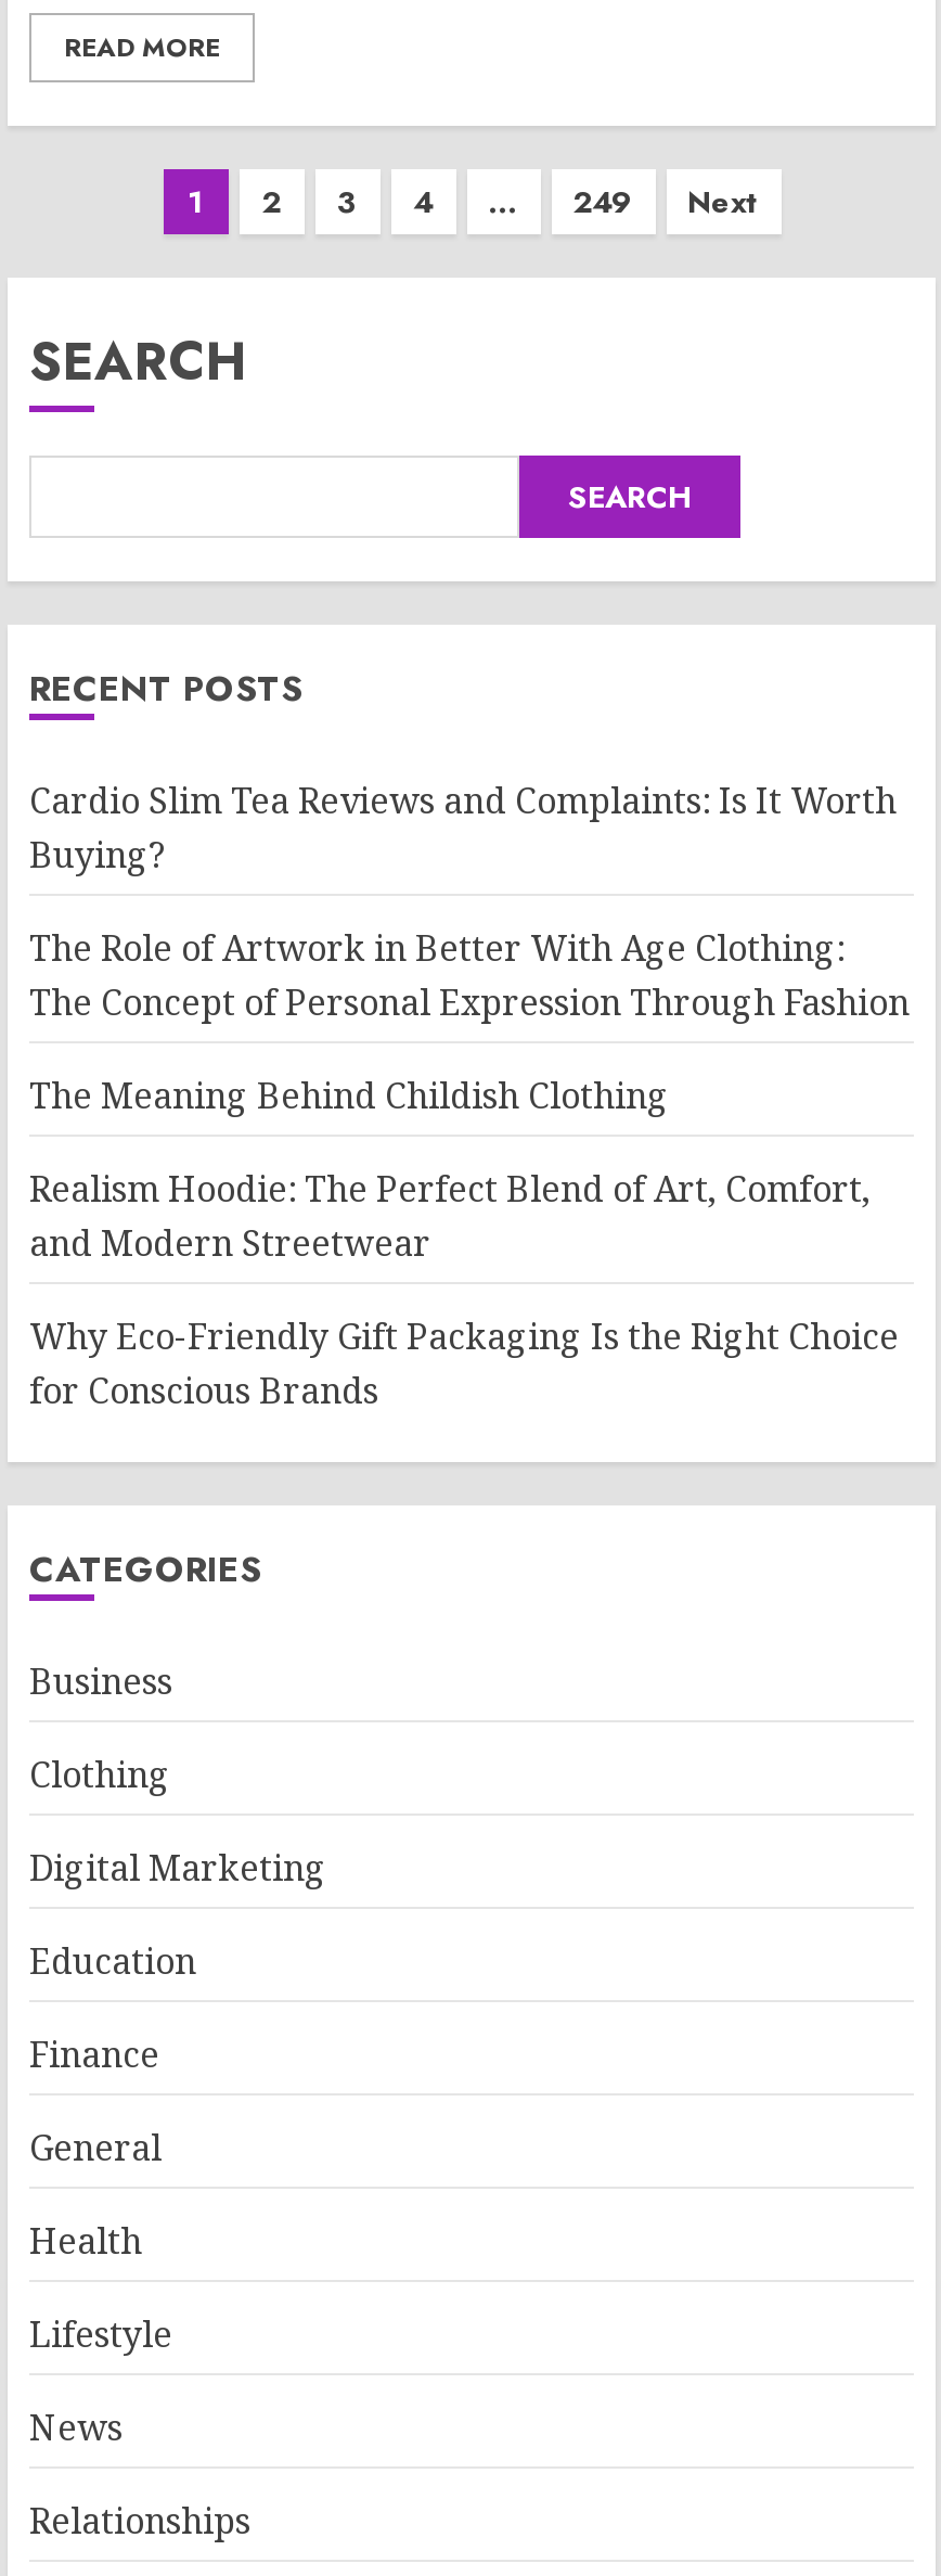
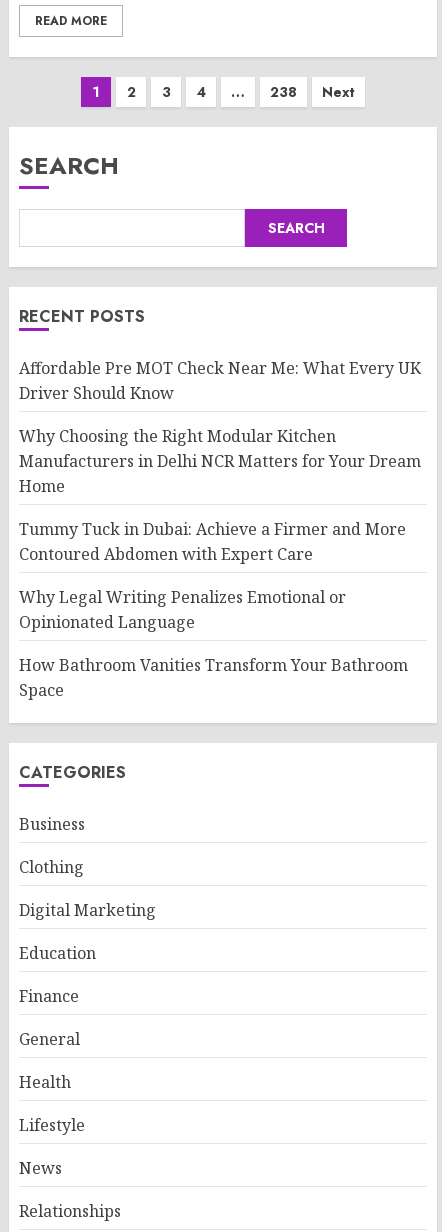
[572,180,633,223] 249 -> [270,82,297,102] 238
[29,777,897,879] Cardio Slim Tea Reviews and Complaints: Is It Worth | Buying? -> [19,357,421,404] Affordable Pre MOT Check Near Me: What Every UK | Driver Should Know
[29,924,910,1026] The Role of Artwork in Better With Age Clothing: | The Concept of Personal Expression Through Fashion -> [19,425,421,497] Why Choosing the Right Modular Kitchen | Manufacturers in Delhi NCR Matters for Your Dream | Home
[29,1072,669,1119] The Meaning Behind Childish Clothing -> [19,518,406,565] Tummy Tuck in Dubai: Achieve a Firmer and More | Contoured Abdomen with Expert Care
[29,1165,871,1267] Realism Hoodie: The Perfect Blend of Art, Comfort, | and Modern Streetwear -> [19,586,346,633] Why Legal Writing Penalizes Emotional or | Opinionated Language
[29,1312,899,1414] Why Eco-Friendly Gift Packaging Is the Right Choice | for Conscious Brands -> [19,654,408,701] How Bathroom Vanities Transform Your Bathroom | Space

